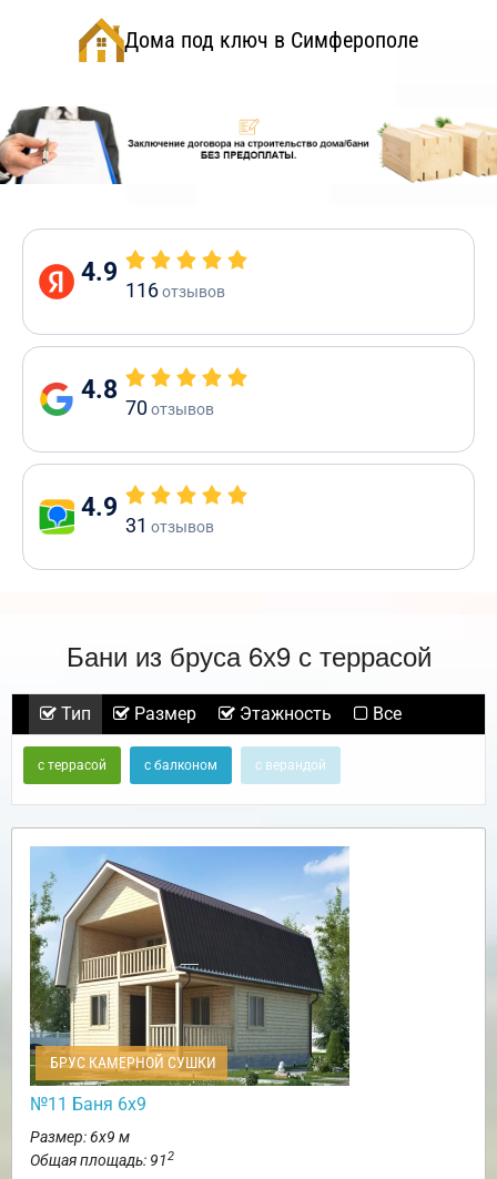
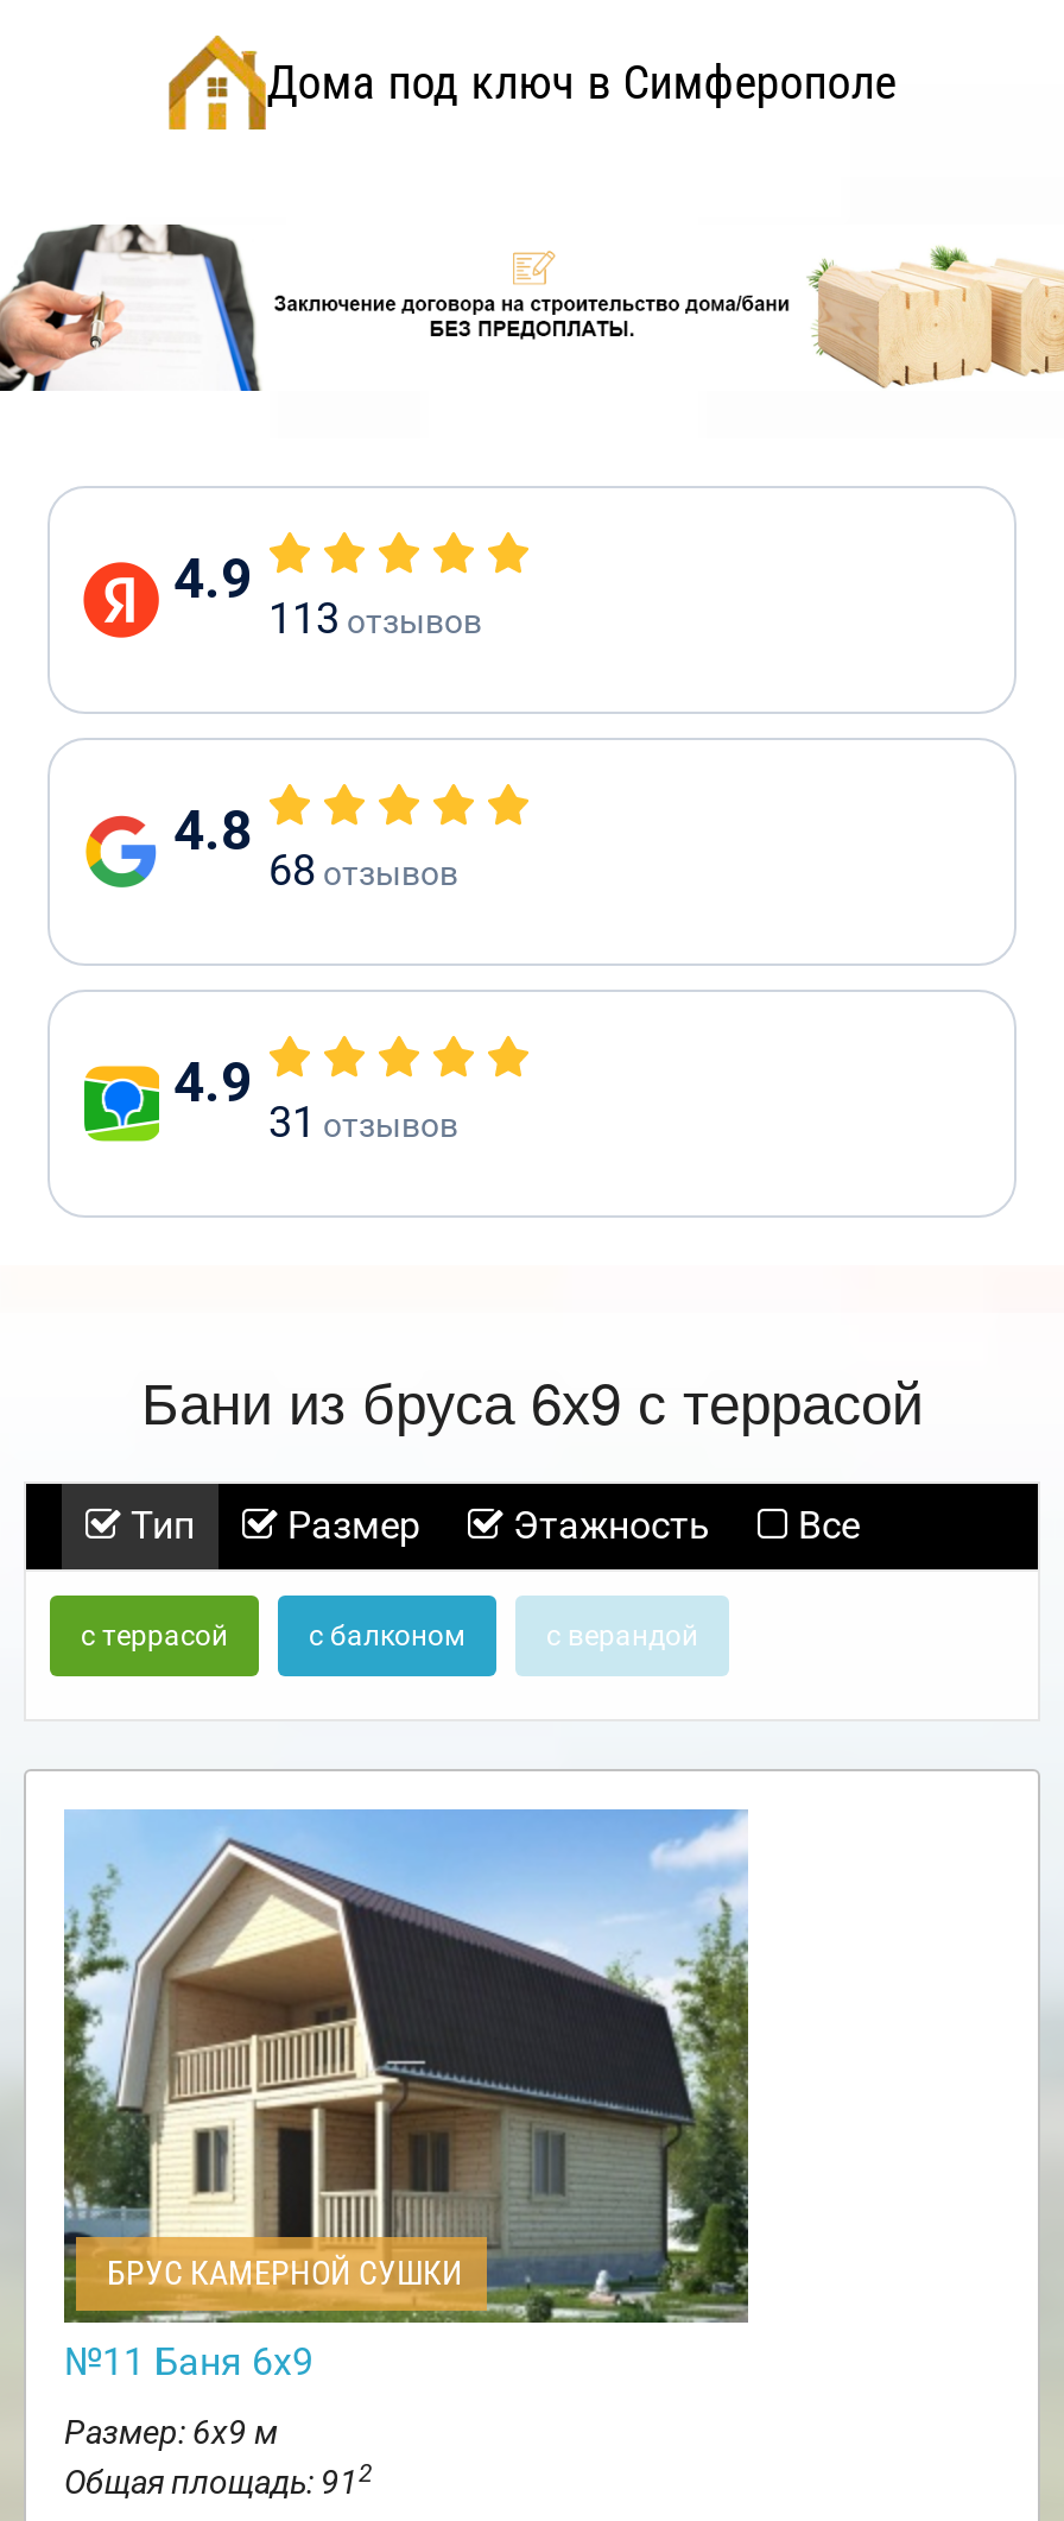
[125,278,225,302] 116 отзывов -> [268,593,482,643] 113 отзывов
[125,396,214,419] 70 отзывов -> [268,845,458,895] 68 отзывов

